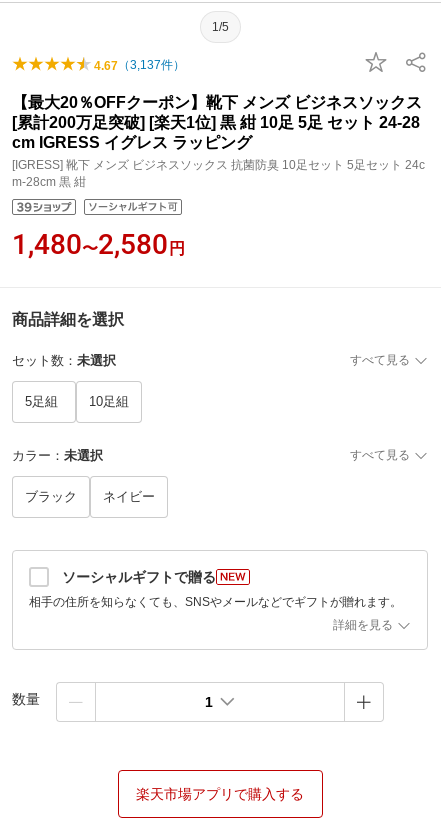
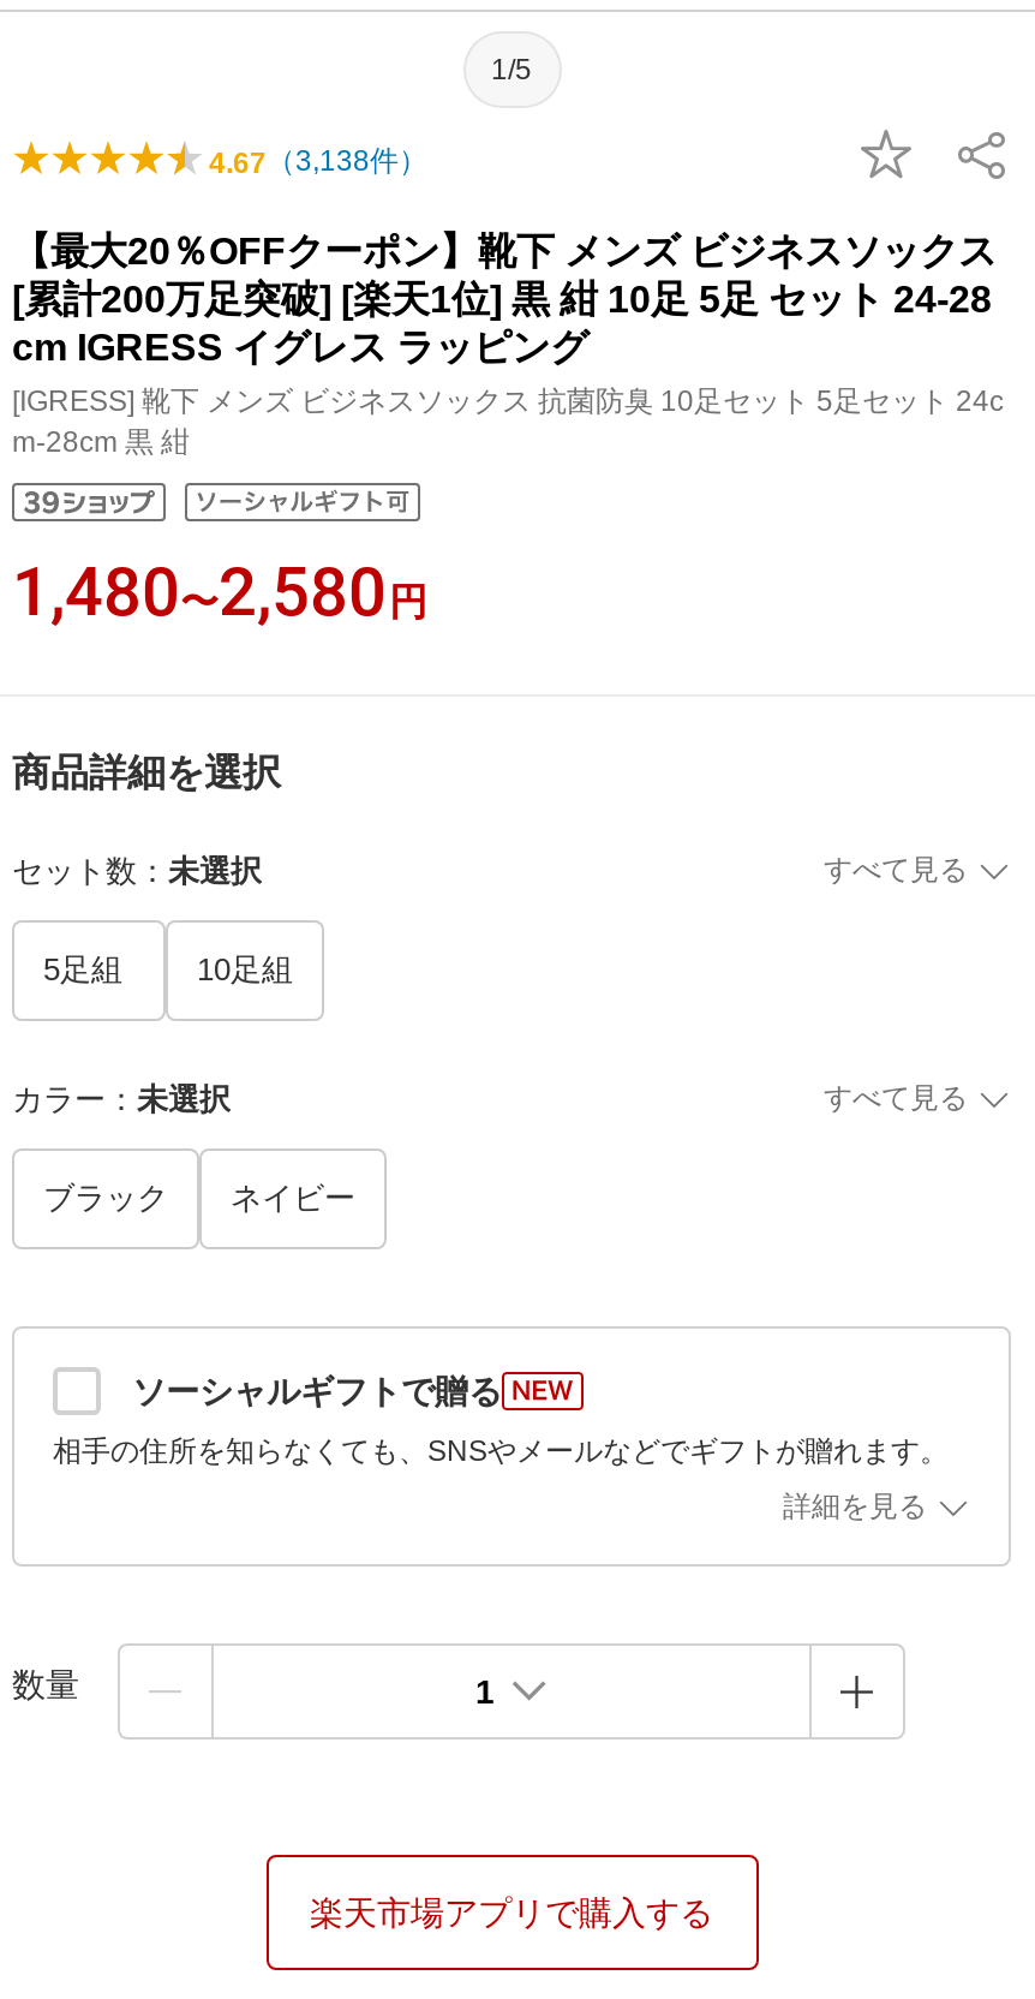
[94,58,185,73] 4.67（3,137件） -> [209,144,427,180] 4.67（3,138件）

